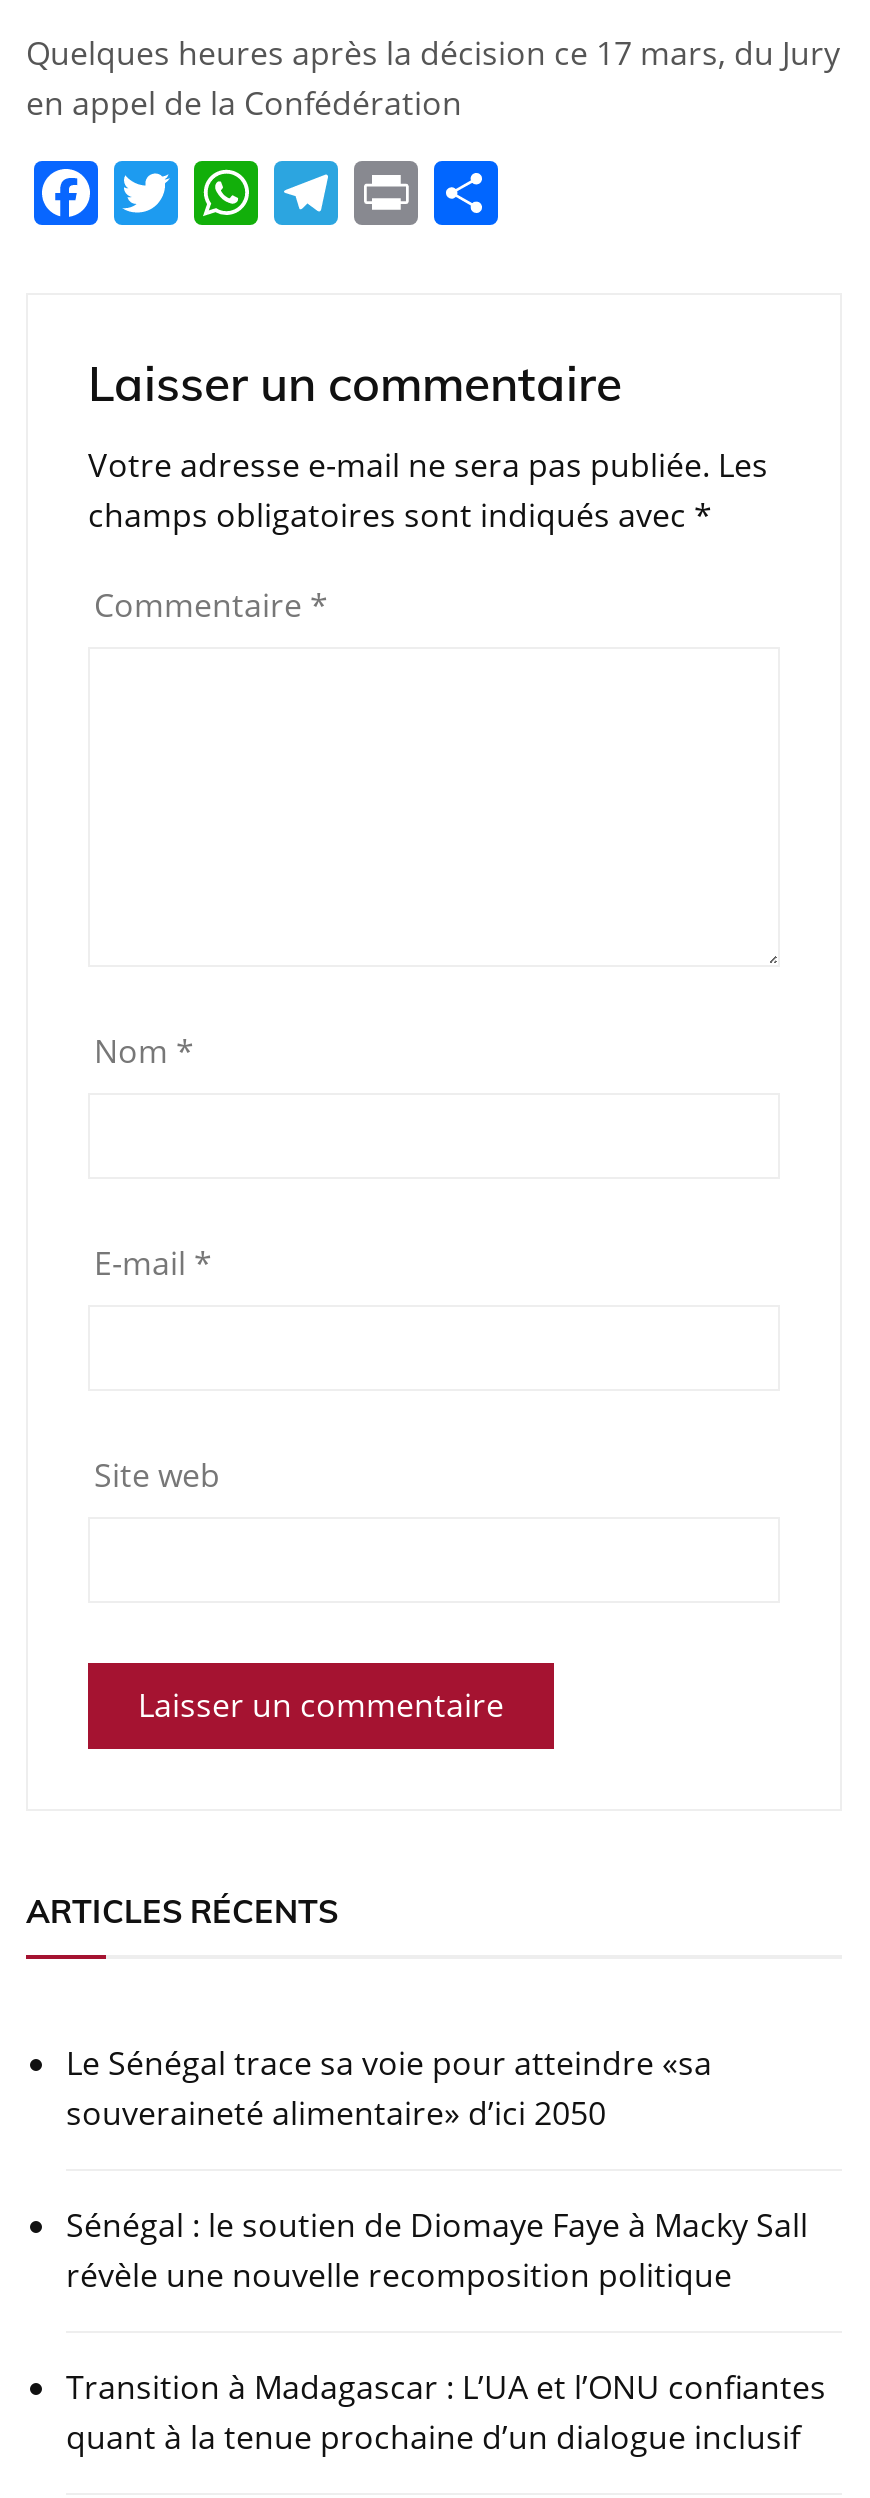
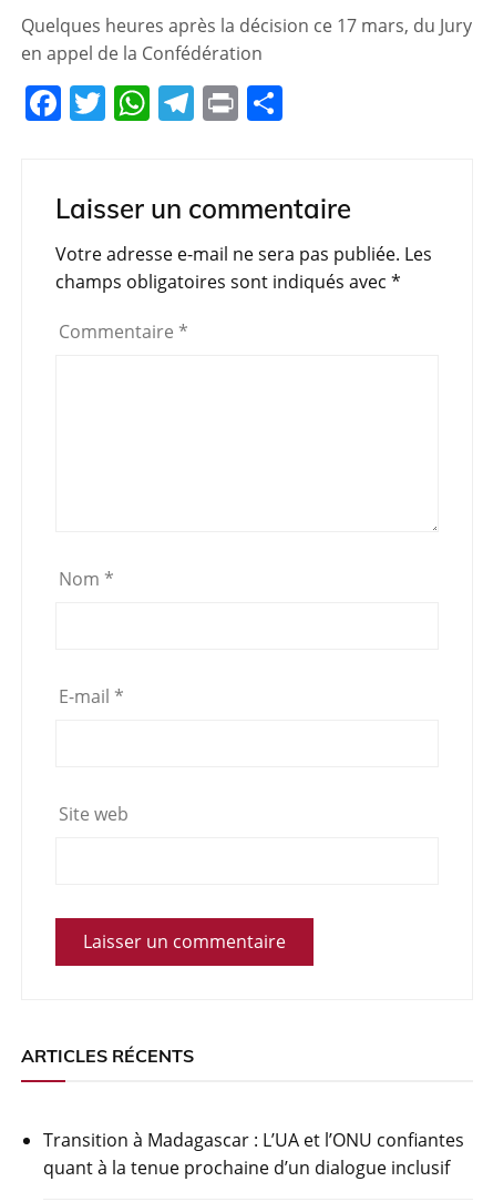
[66,2041,808,2297] Le Sénégal trace sa voie pour atteindre «sa | souveraineté alimentaire» d’ici 2050 | Sénégal : le soutien de Diomaye Faye à Macky Sall | révèle une nouvelle recomposition politique -> none

